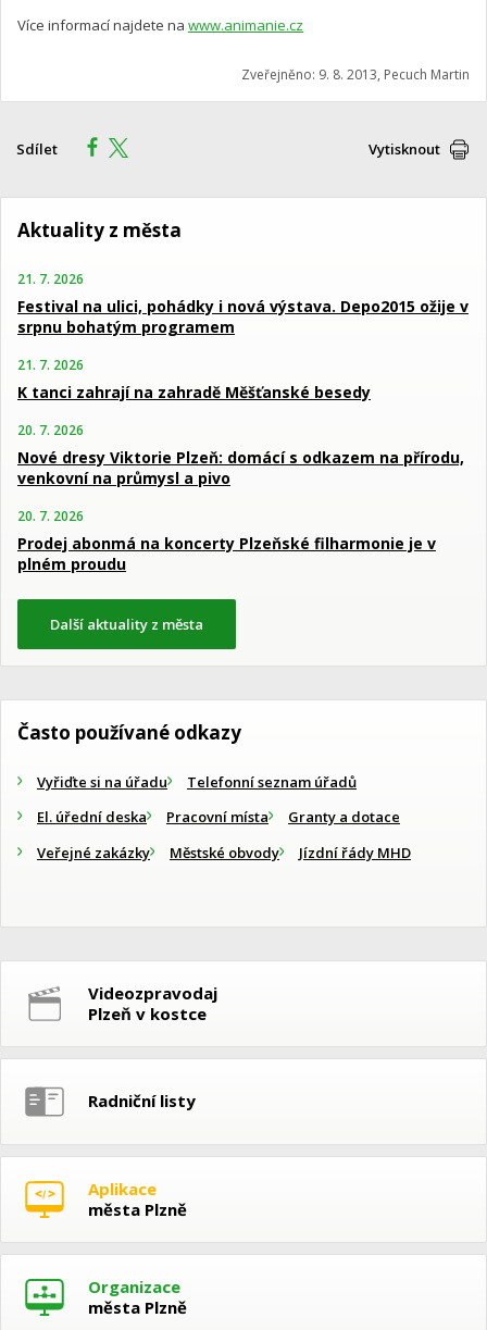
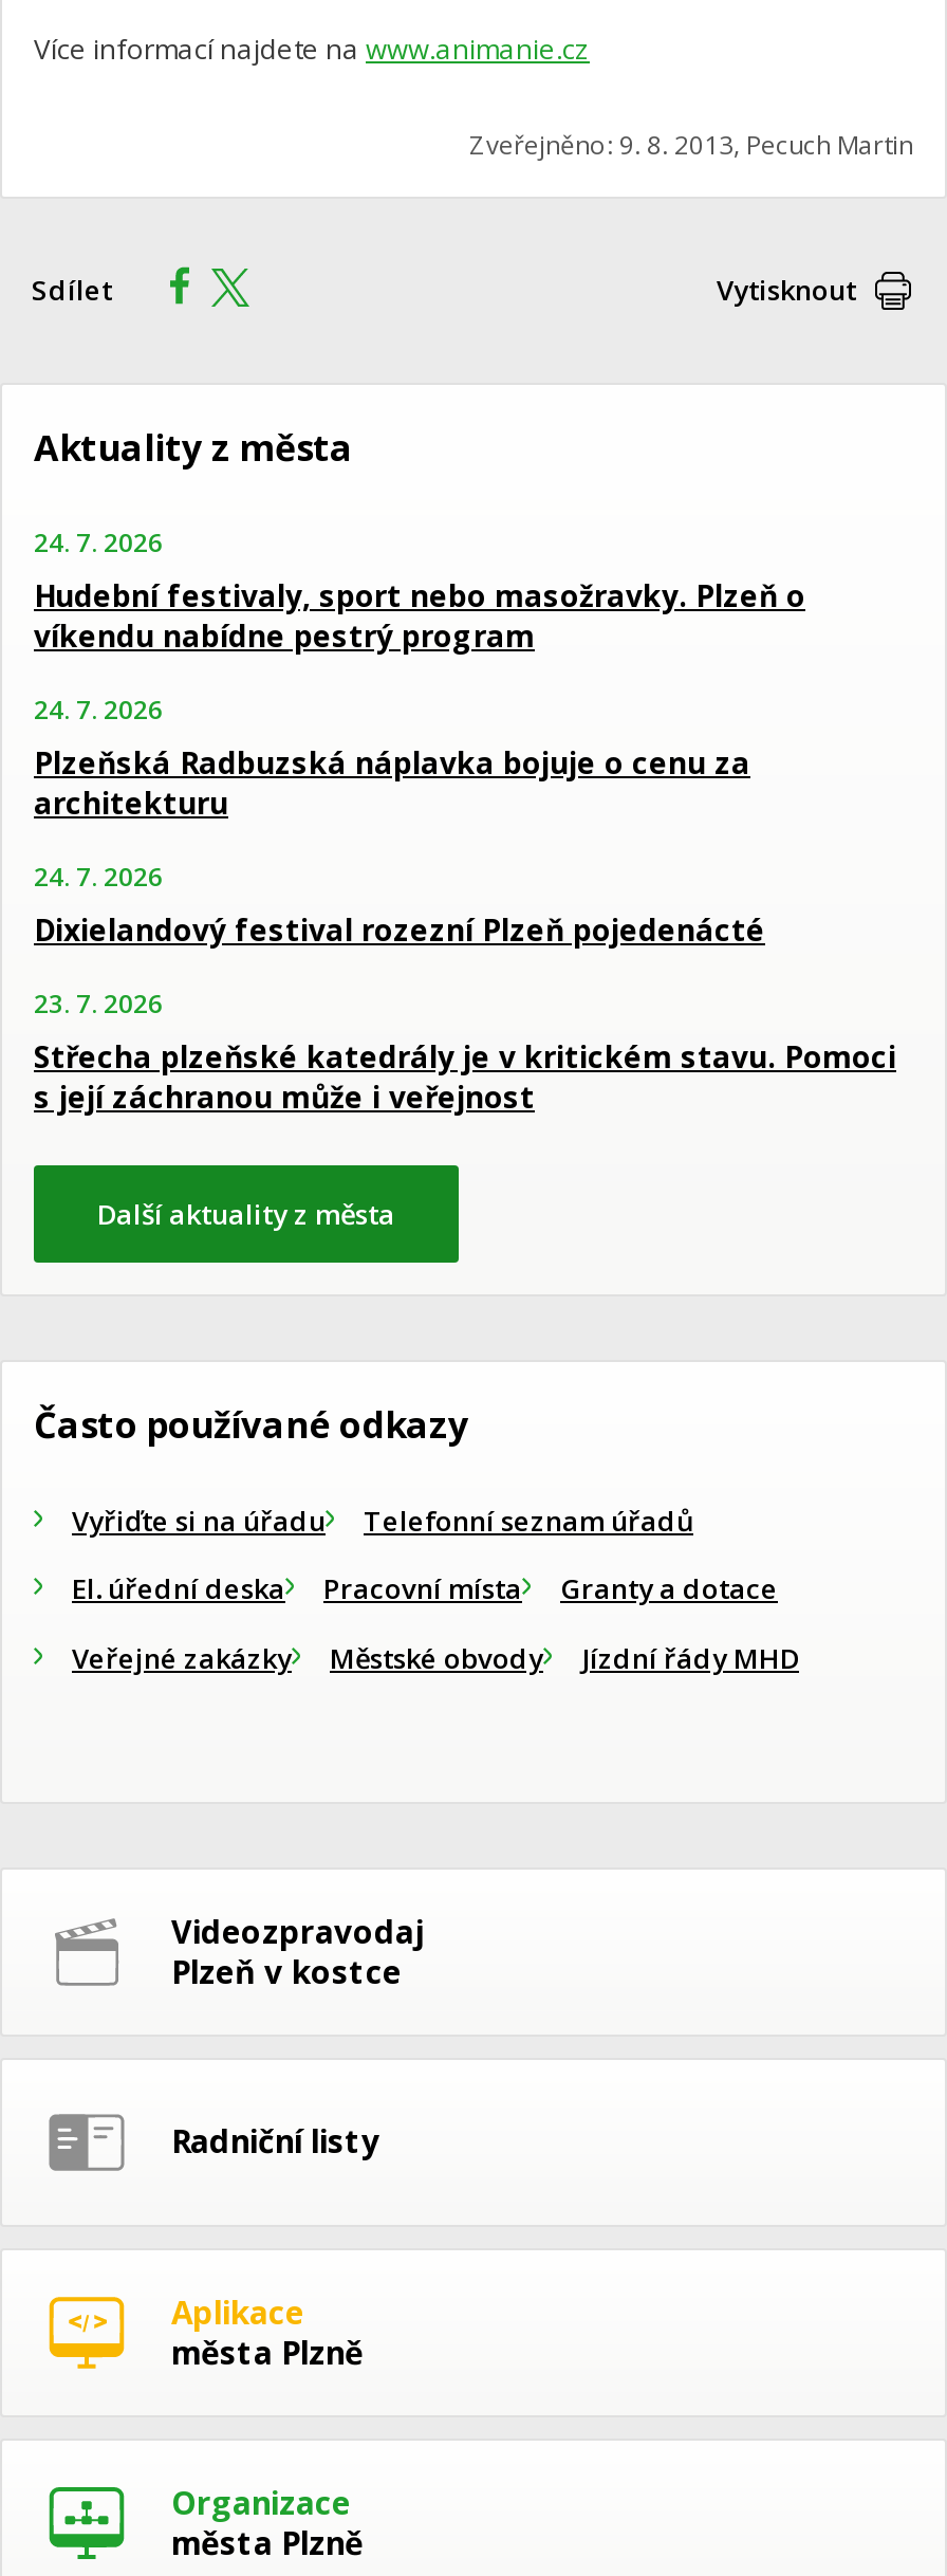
[17,269,469,337] 21. 7. 2026 | Festival na ulici, pohádky i nová výstava. Depo2015 ožije v | srpnu bohatým programem -> [34,524,805,655] 24. 7. 2026 | Hudební festivaly, sport nebo masožravky. Plzeň o | víkendu nabídne pestrý program
[17,355,371,402] 21. 7. 2026 | K tanci zahrají na zahradě Měšťanské besedy -> [34,691,750,822] 24. 7. 2026 | Plzeňská Radbuzská náplavka bojuje o cenu za | architekturu
[17,421,464,488] 20. 7. 2026 | Nové dresy Viktorie Plzeň: domácí s odkazem na přírodu, | venkovní na průmysl a pivo -> [34,858,765,949] 24. 7. 2026 | Dixielandový festival rozezní Plzeň pojedenácté
[17,506,436,574] 20. 7. 2026 | Prodej abonmá na koncerty Plzeňské filharmonie je v | plném proudu -> [34,985,896,1116] 23. 7. 2026 | Střecha plzeňské katedrály je v kritickém stavu. Pomoci | s její záchranou může i veřejnost

